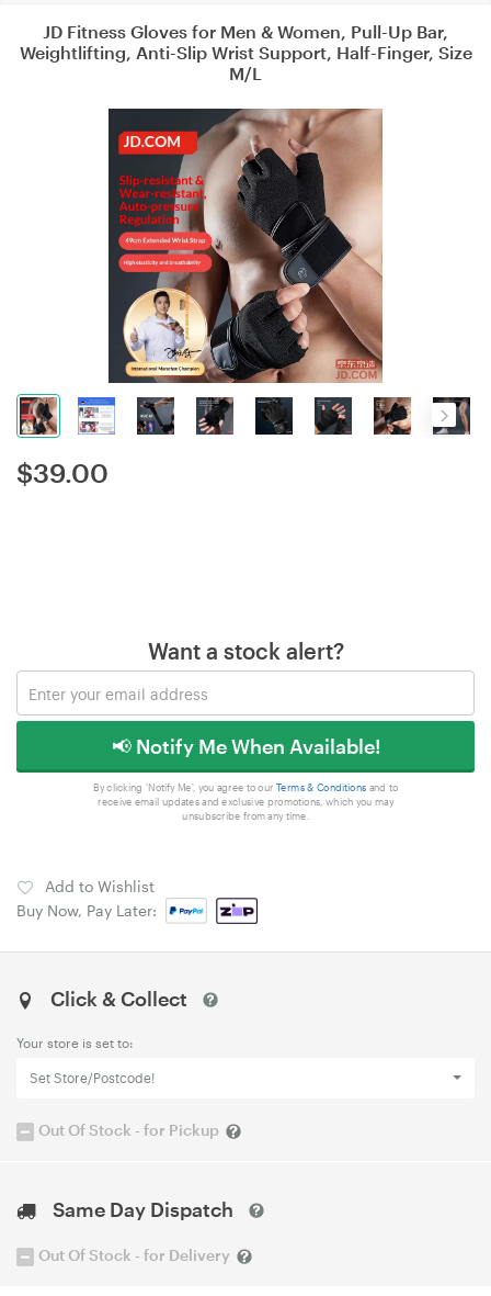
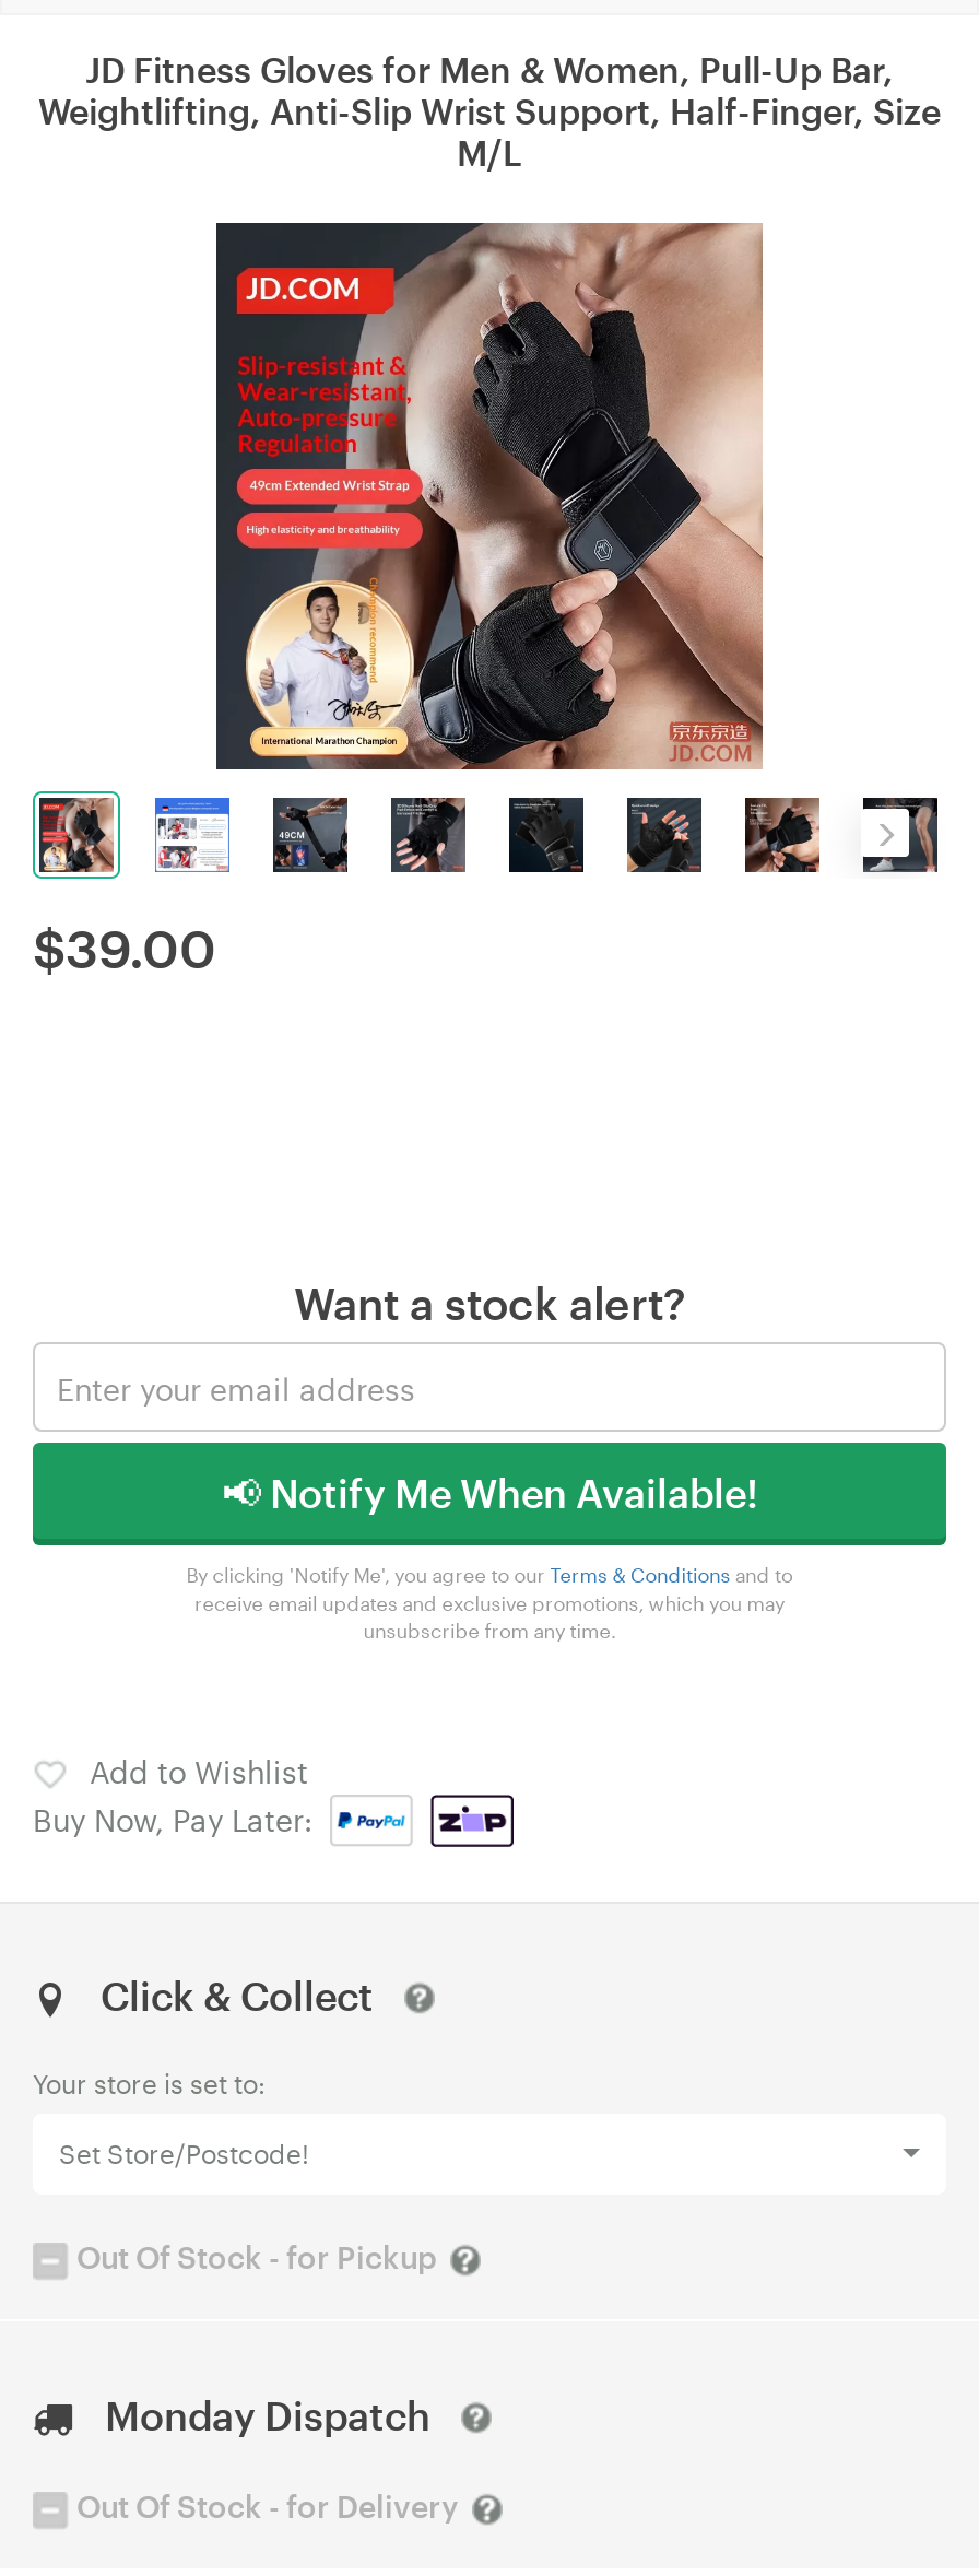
[53,1197,233,1221] Same Day Dispatch -> [105,2391,430,2439] Monday Dispatch

